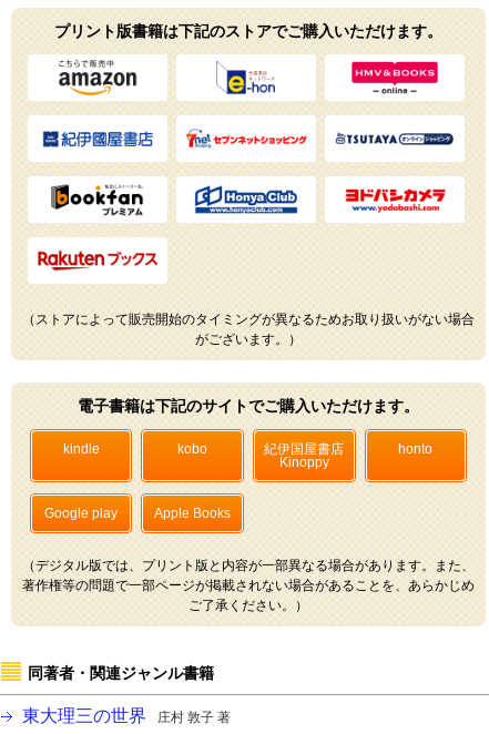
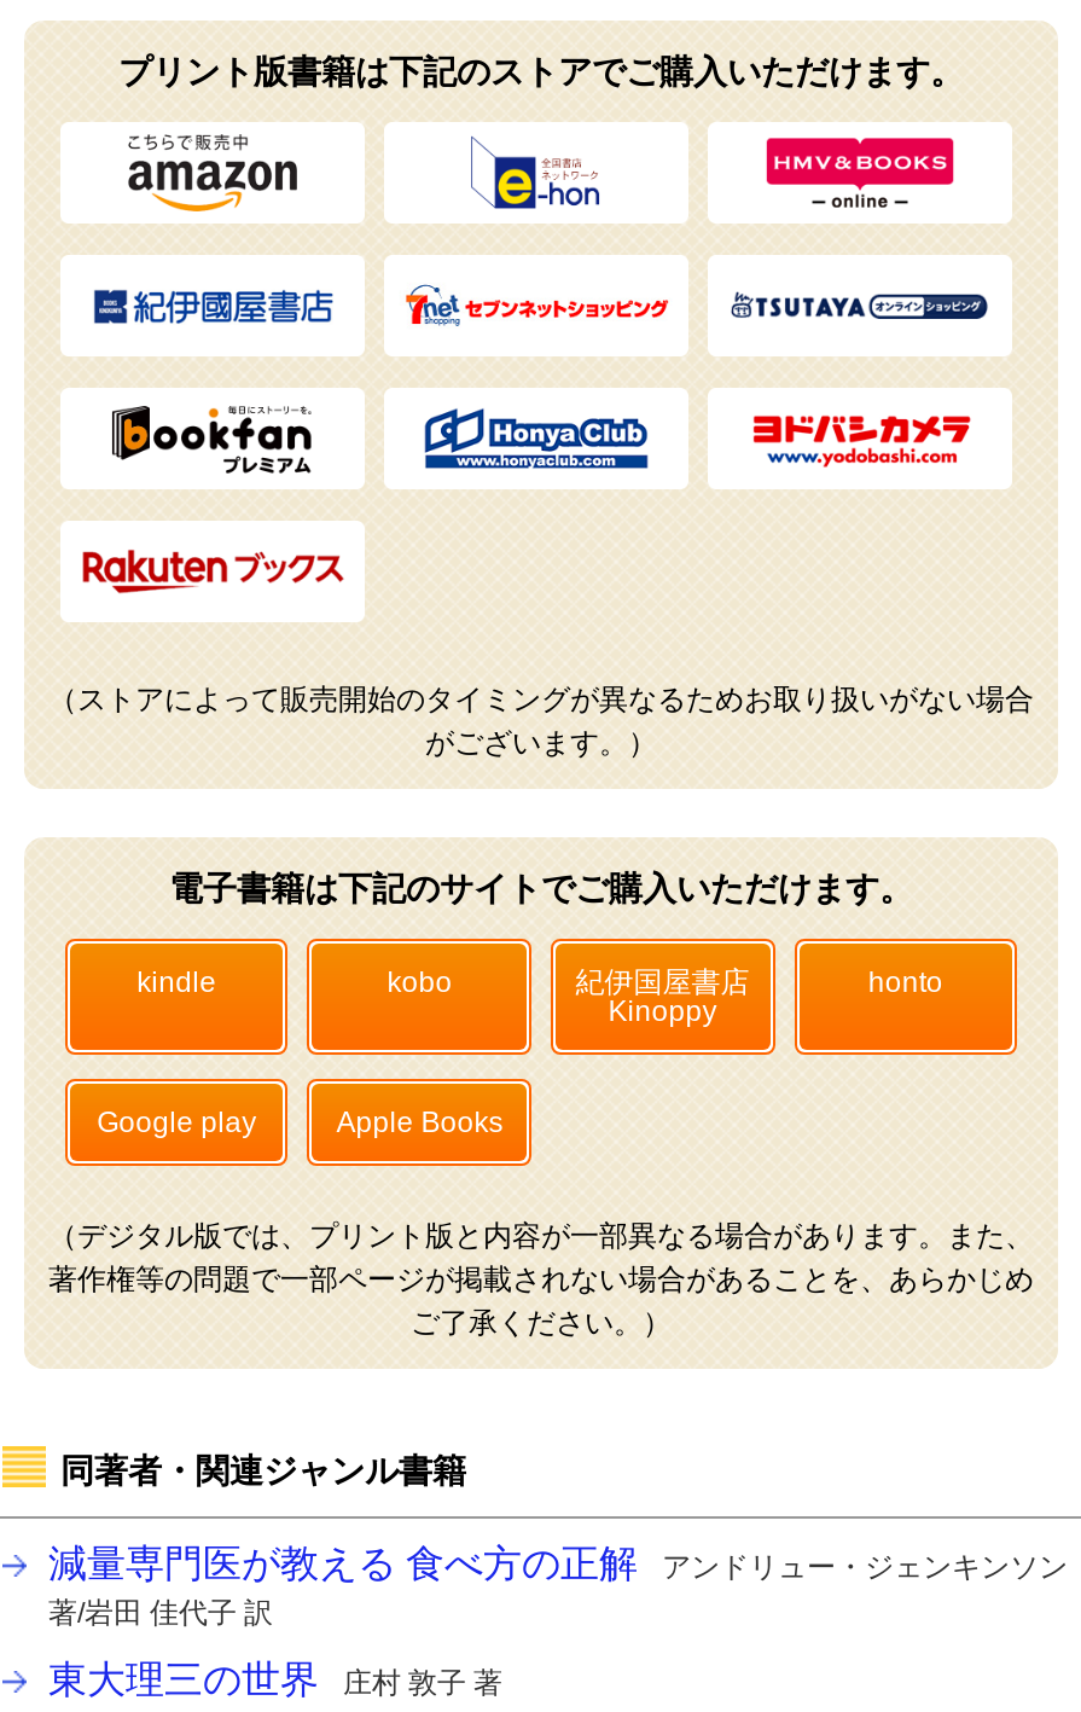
none -> [48,1544,1068,1631] 減量専門医が教える 食べ方の正解 | アンドリュー・ジェンキンソン | 著/岩田 佳代子 訳

